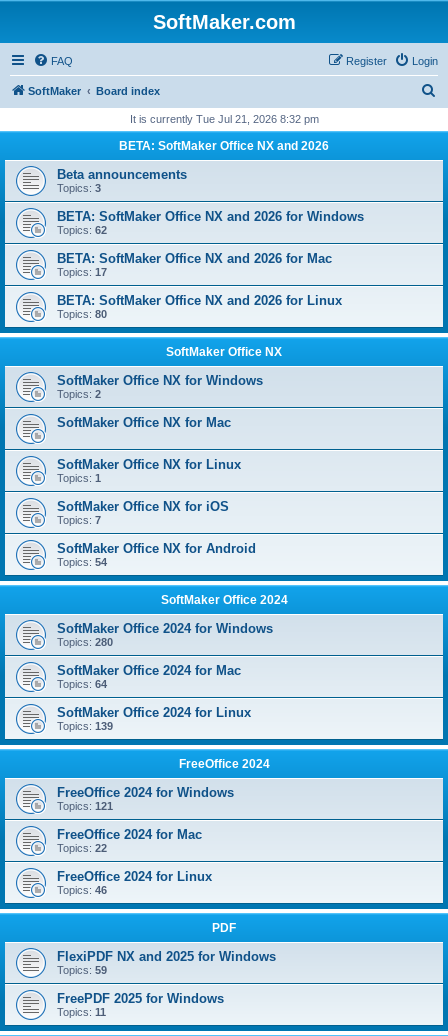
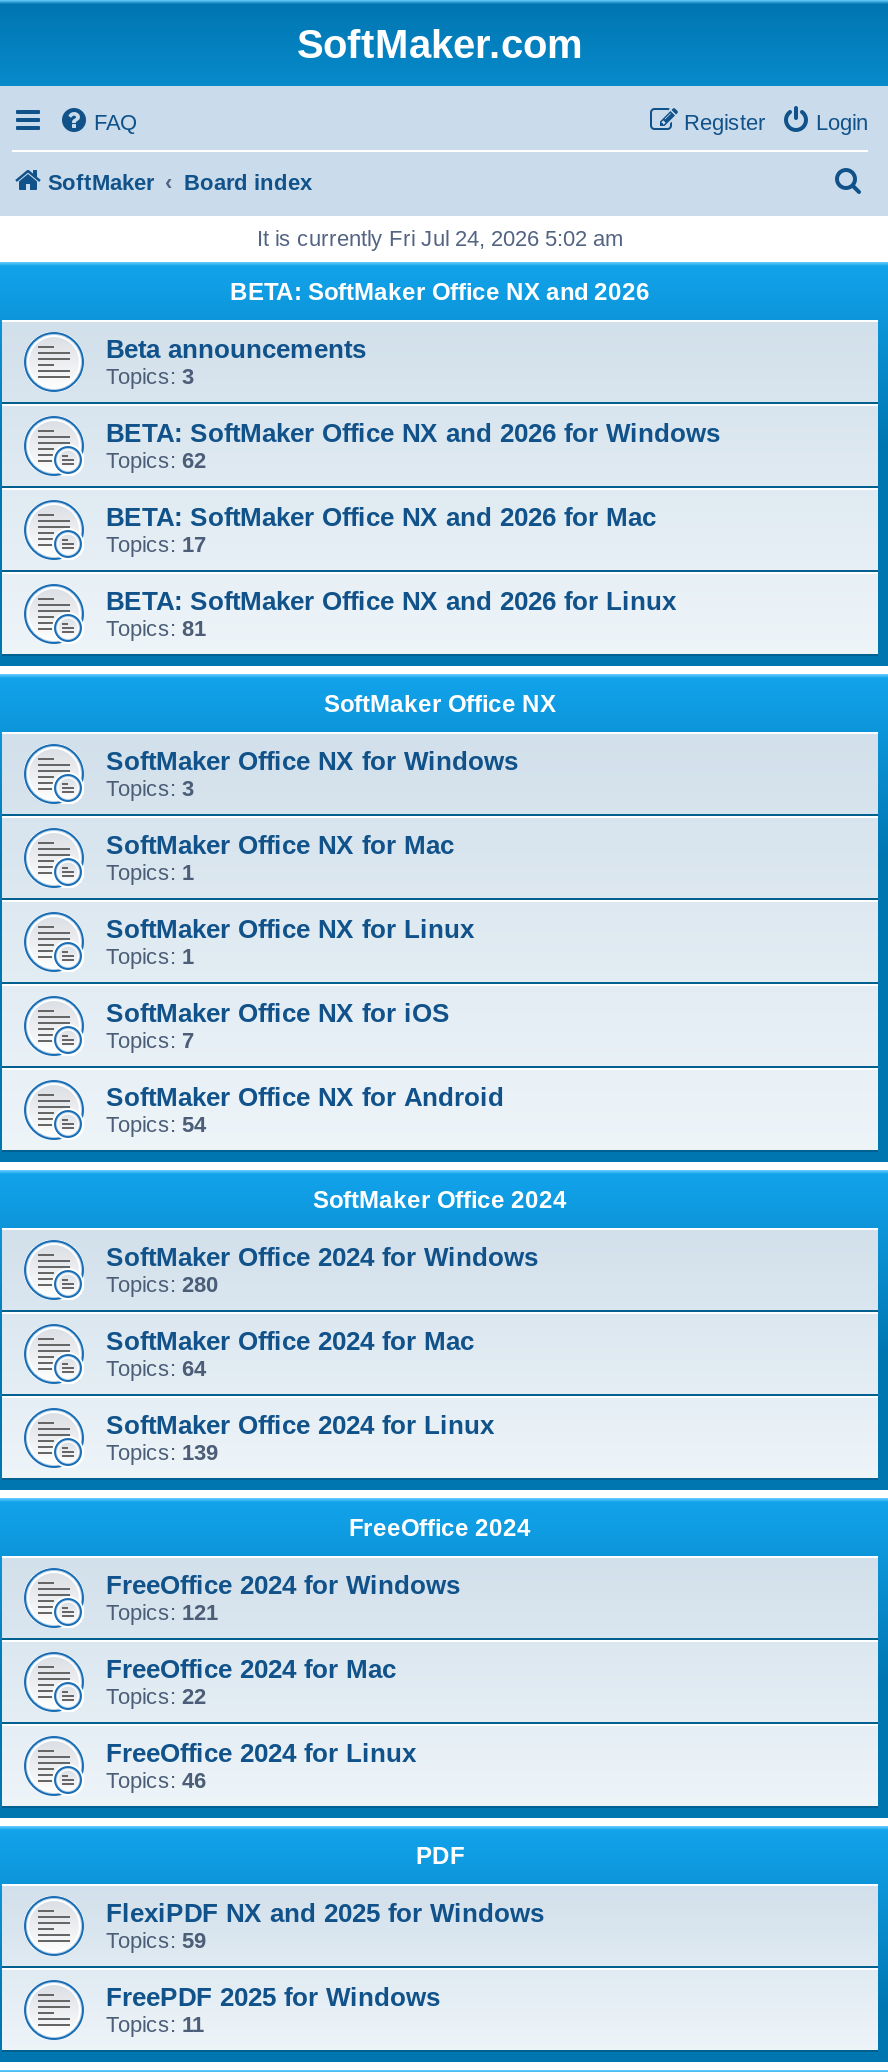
[129,113,318,125] It is currently Tue Jul 21, 2026 8:32 pm -> [257,226,623,250] It is currently Fri Jul 24, 2026 5:02 am
[57,308,107,320] Topics: 80 -> [106,616,206,640] Topics: 81
[57,388,101,400] Topics: 2 -> [106,776,194,800] Topics: 3
none -> [106,860,194,884] Topics: 1

